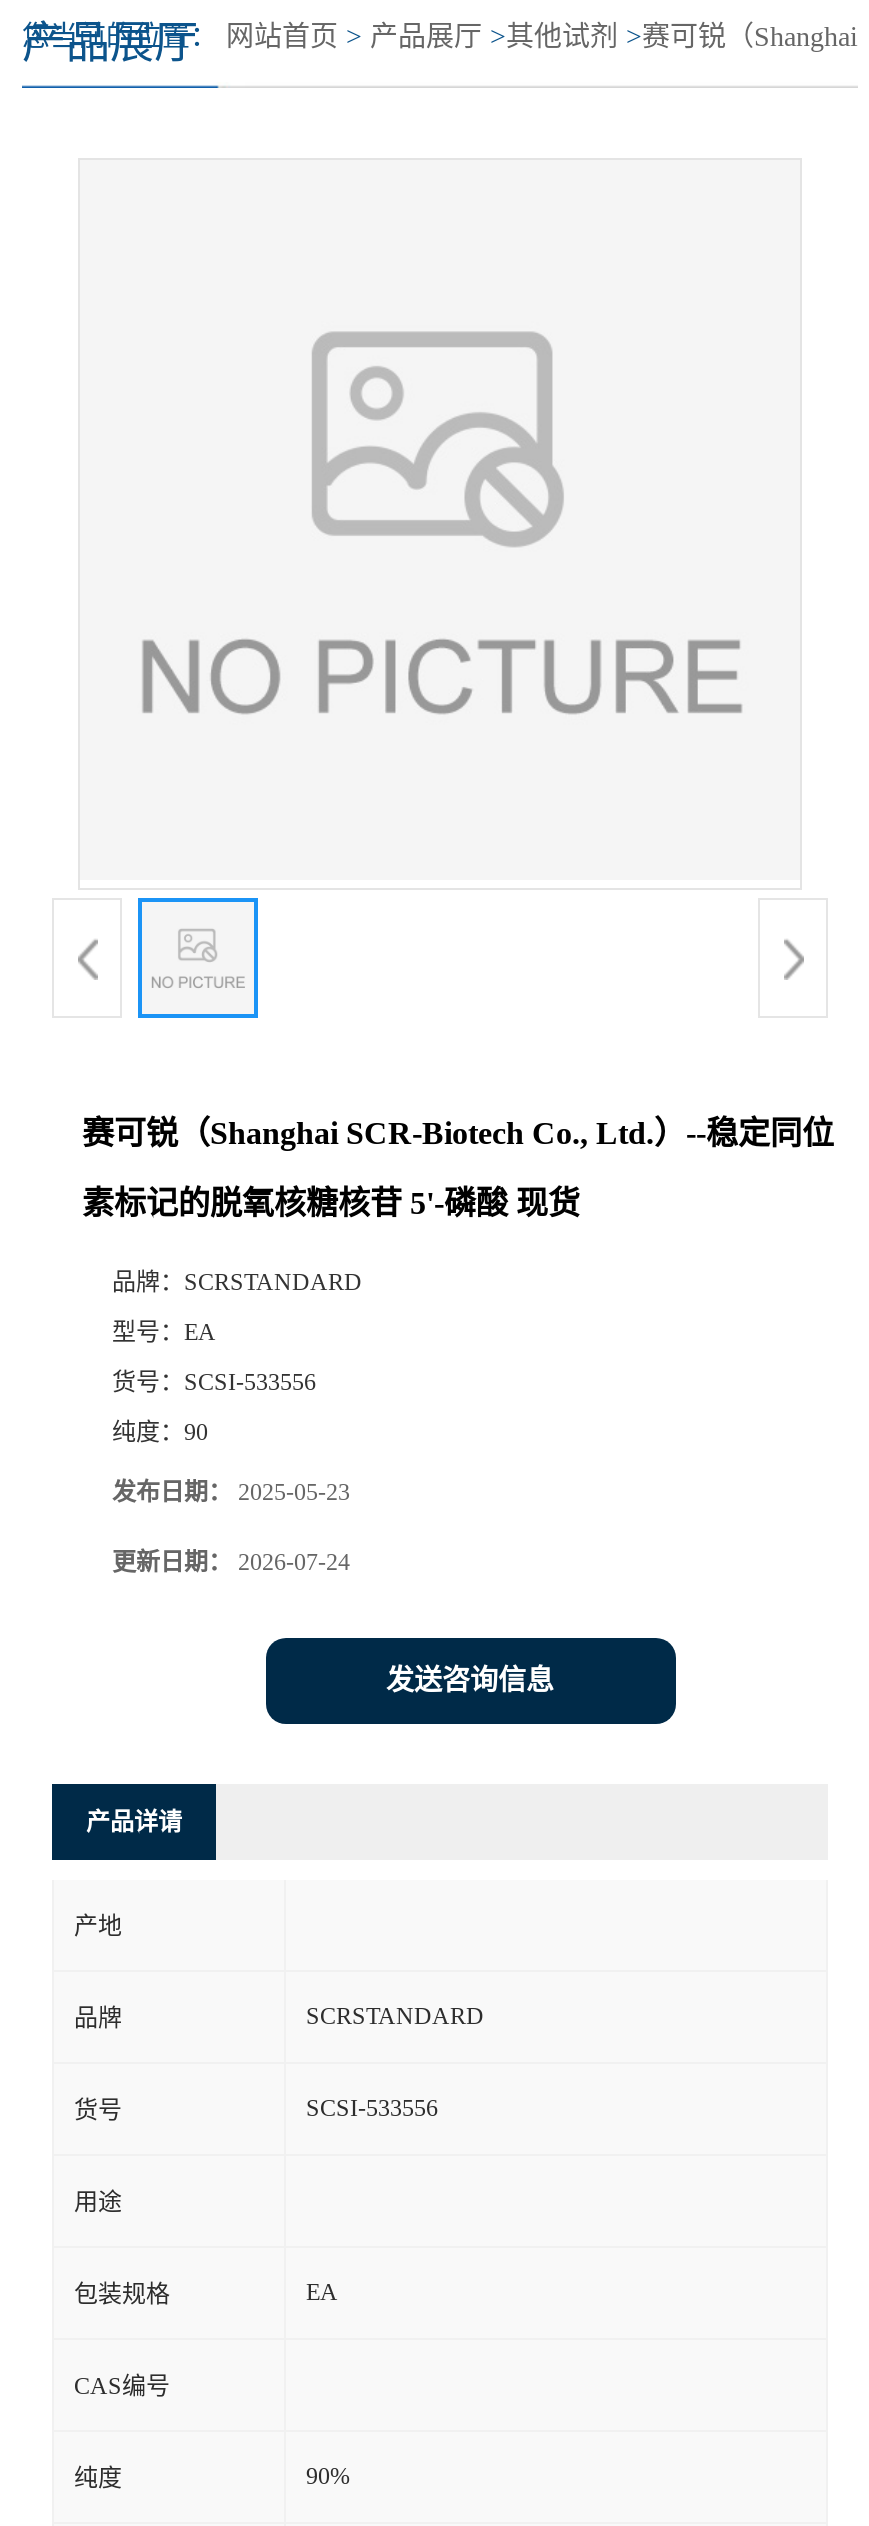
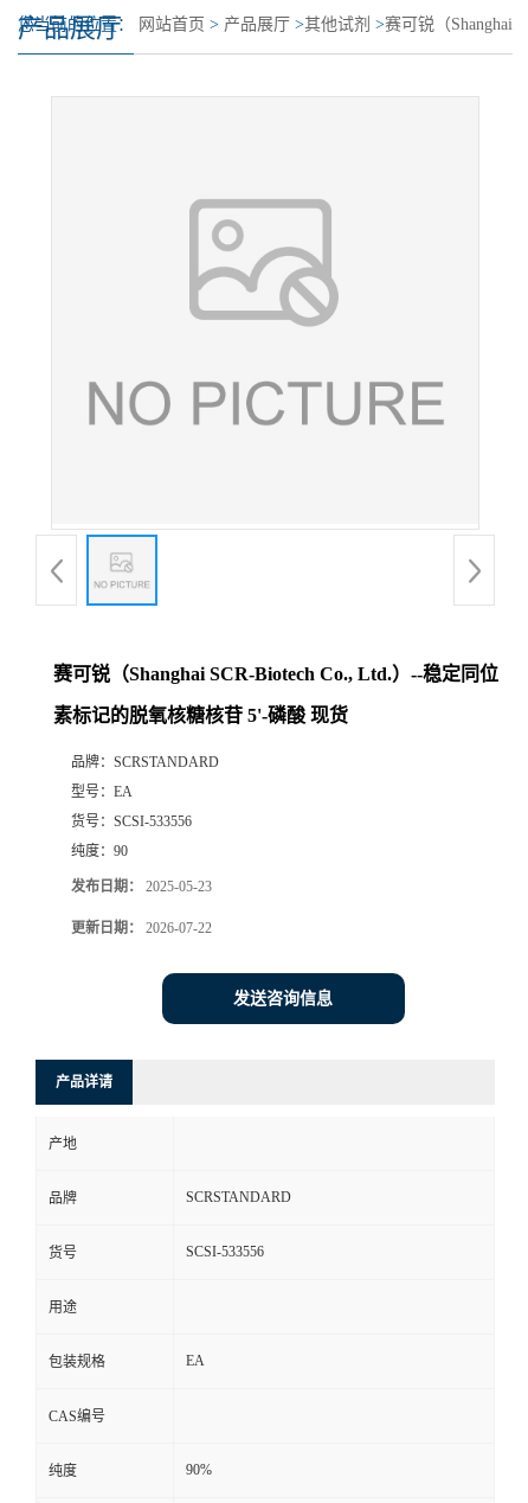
[112,1548,350,1576] 更新日期：2026-07-24 -> [71,920,212,936] 更新日期：2026-07-22

